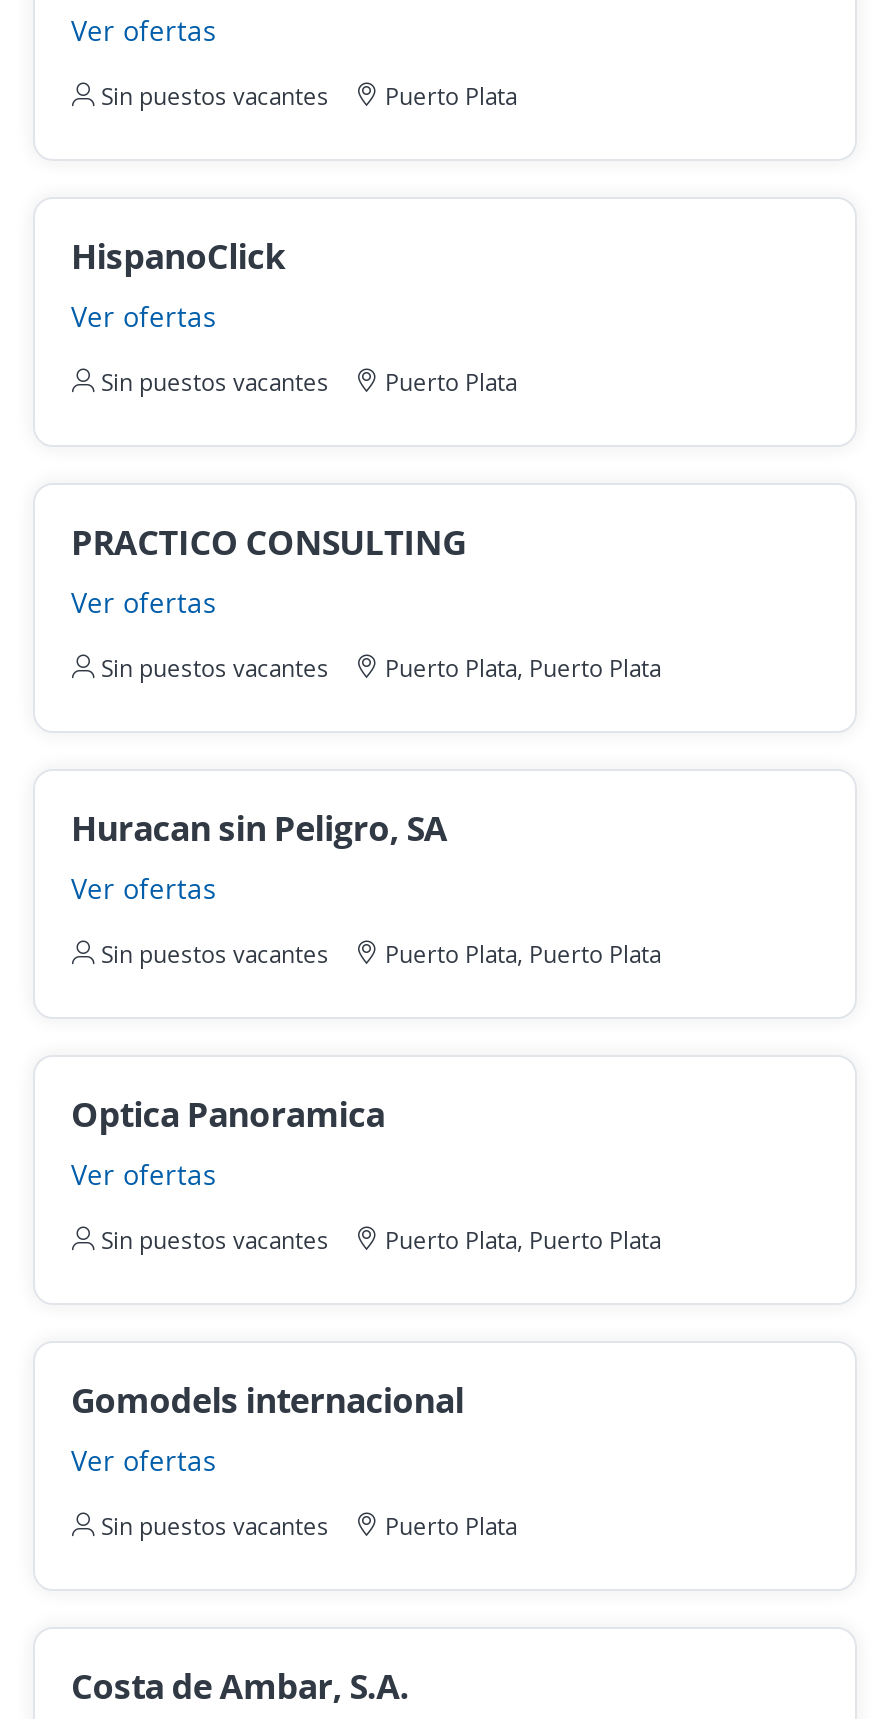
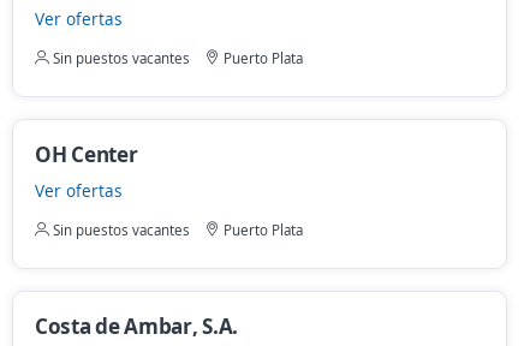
[71,231,661,1423] HispanoClick | Ver ofertas | Sin puestos vacantes | Puerto Plata | PRACTICO CONSULTING | Ver ofertas | Sin puestos vacantes | Puerto Plata, Puerto Plata | Huracan sin Peligro, SA | Ver ofertas | Sin puestos vacantes | Puerto Plata, Puerto Plata | Optica Panoramica | Ver ofertas | Sin puestos vacantes | Puerto Plata, Puerto Plata | Gomodels internacional -> [35,139,137,168] OH Center

